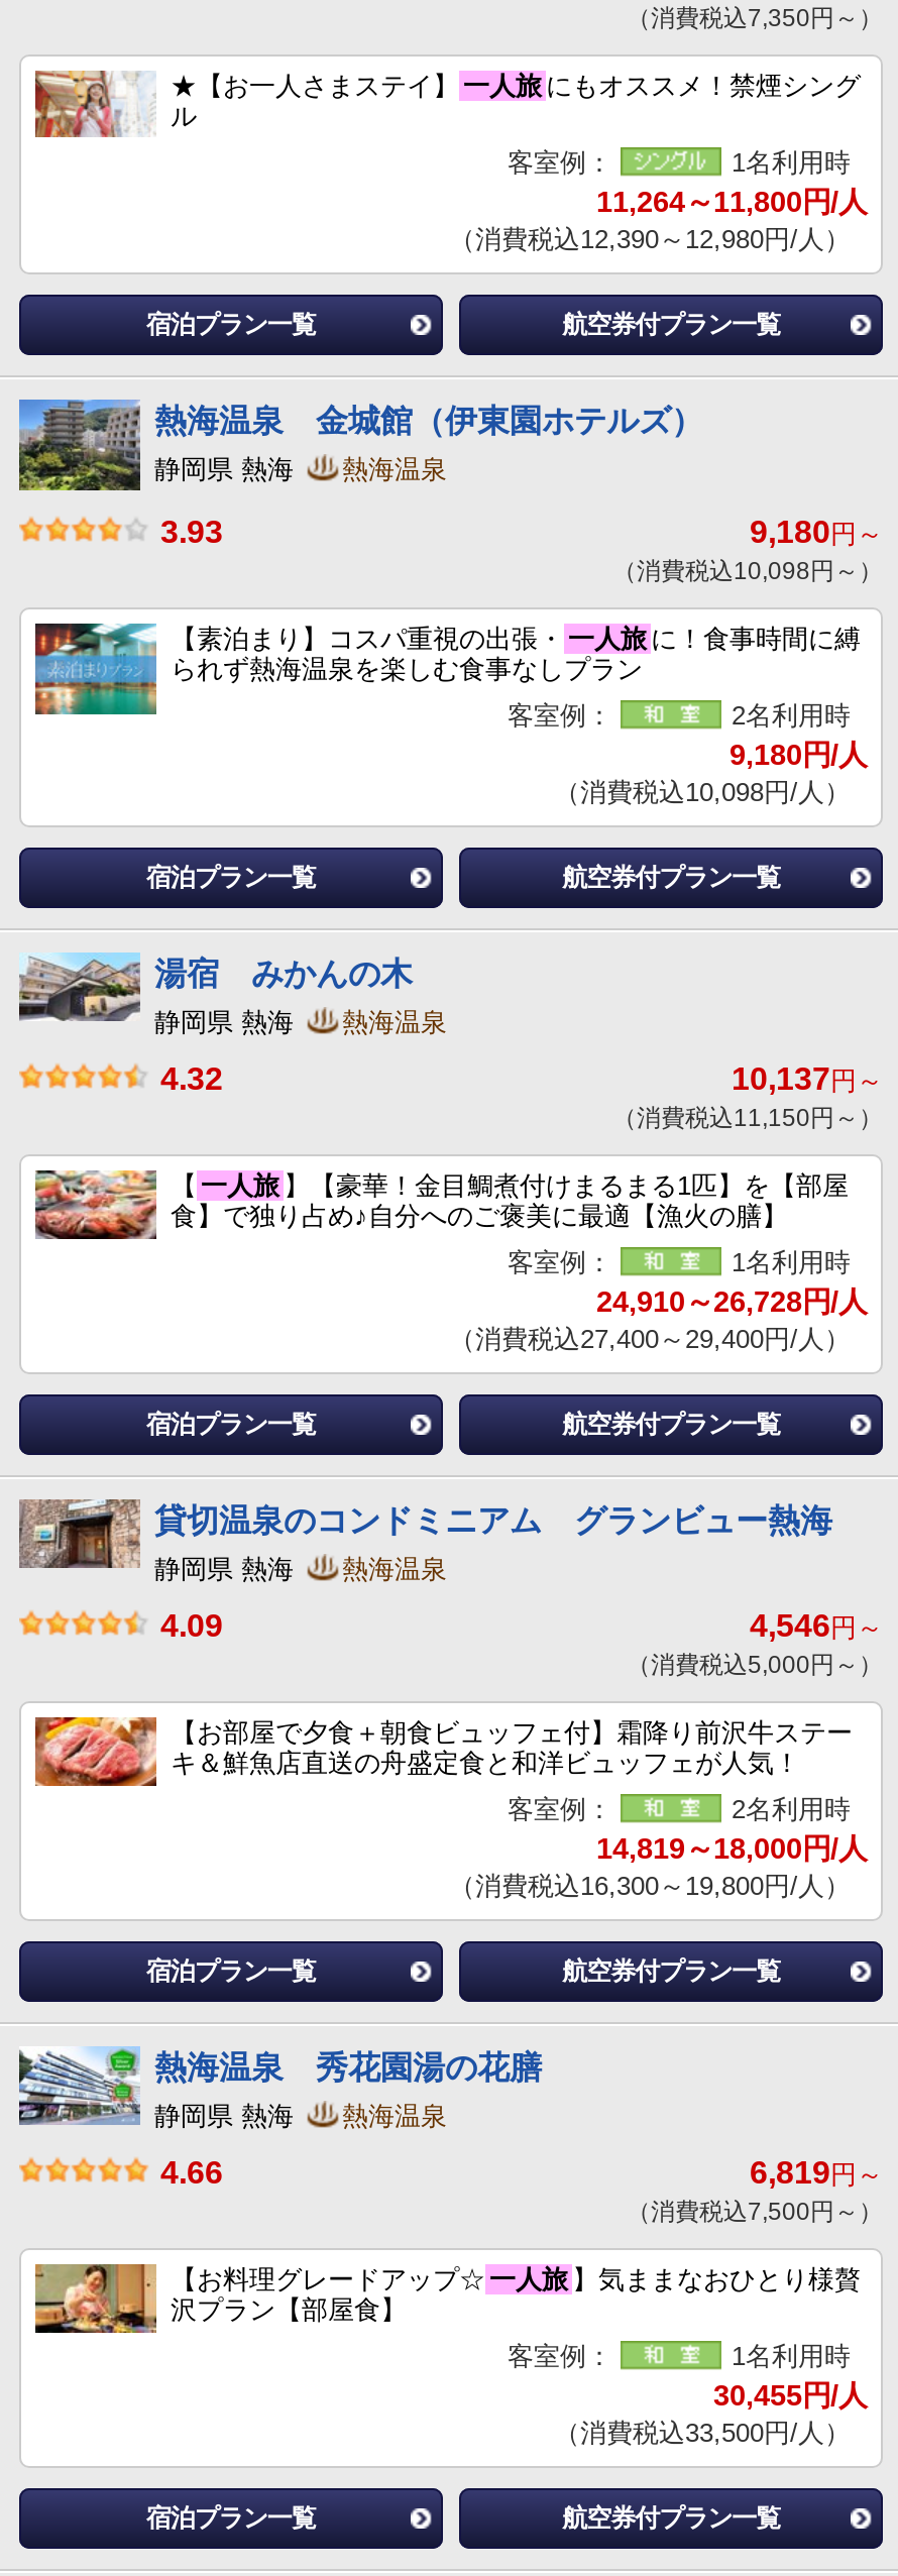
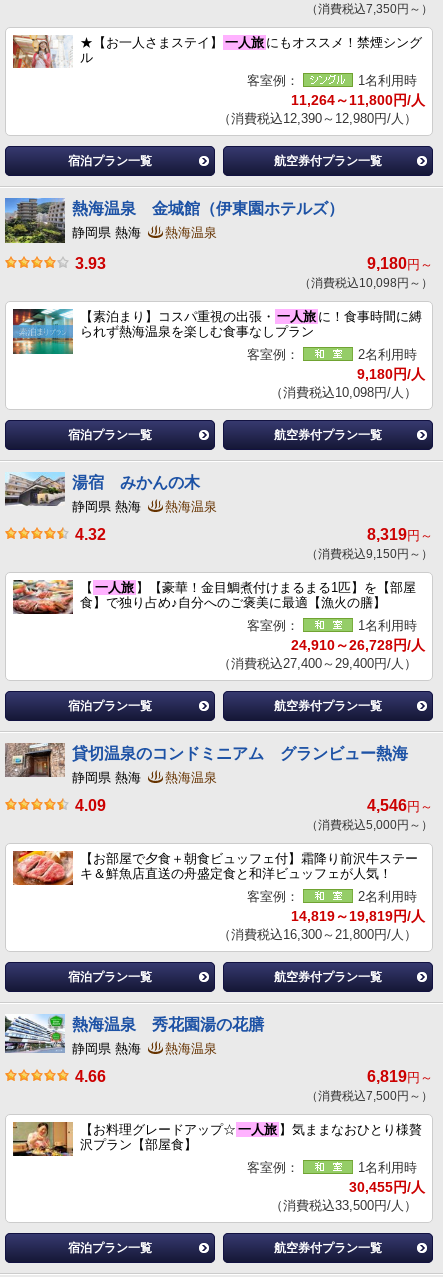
[732,1061,883,1096] 10,137円～ -> [367,526,433,543] 8,319円～
[612,1104,883,1132] （消費税込11,150円～） -> [306,547,433,561] （消費税込9,150円～）
[596,1832,867,1865] 14,819～18,000円/人 -> [291,908,425,924] 14,819～19,819円/人
[449,1871,851,1901] （消費税込16,300～19,800円/人） -> [218,927,417,942] （消費税込16,300～21,800円/人）

